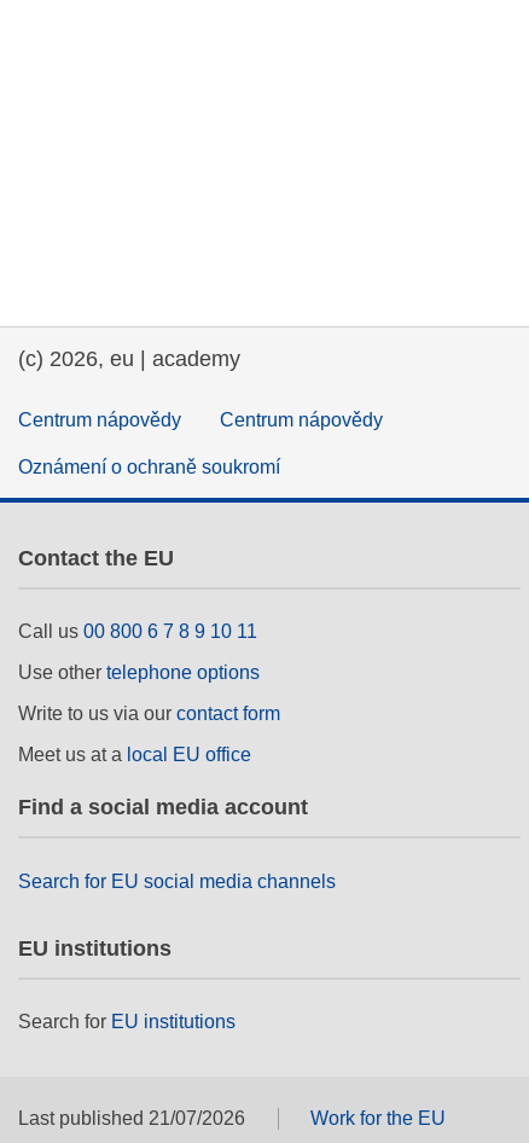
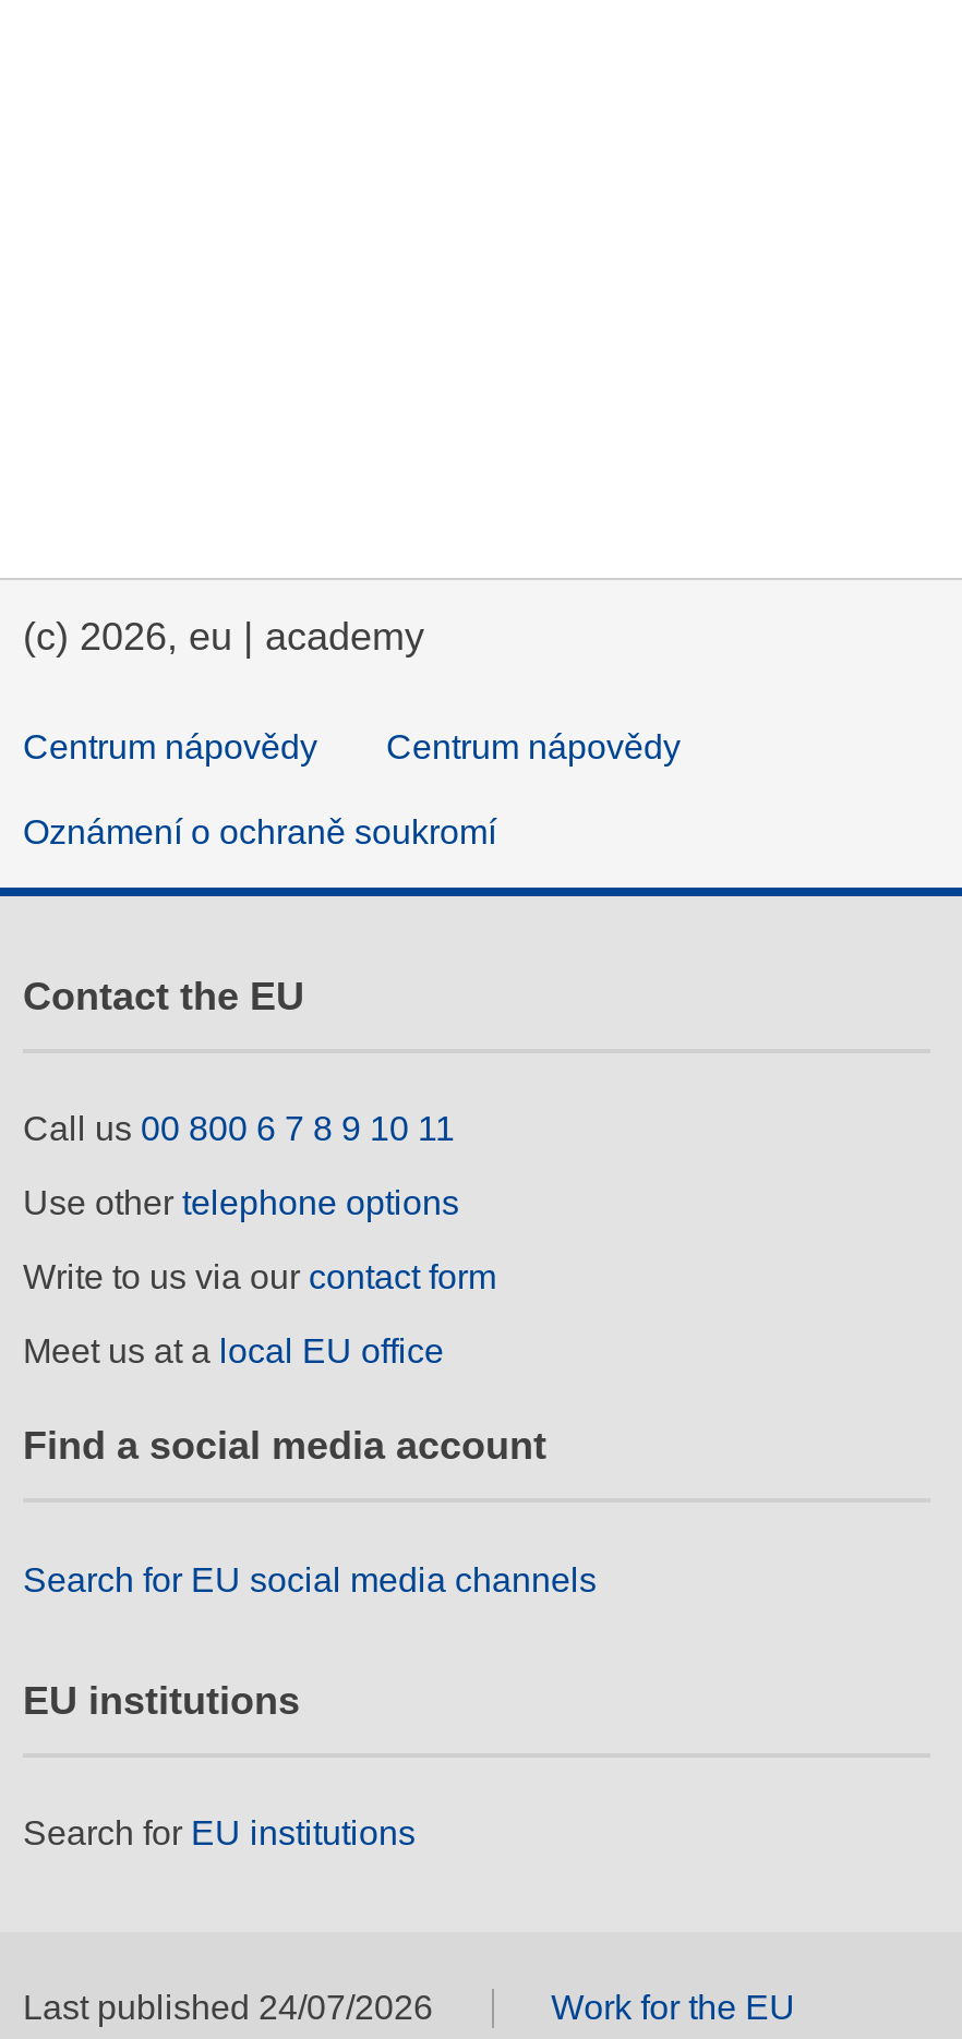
[18,1109,245,1129] Last published 21/07/2026 -> [23,1990,433,2027] Last published 24/07/2026

